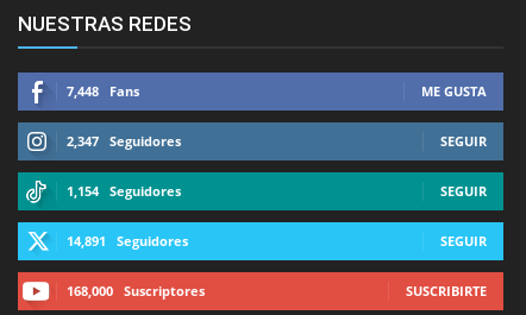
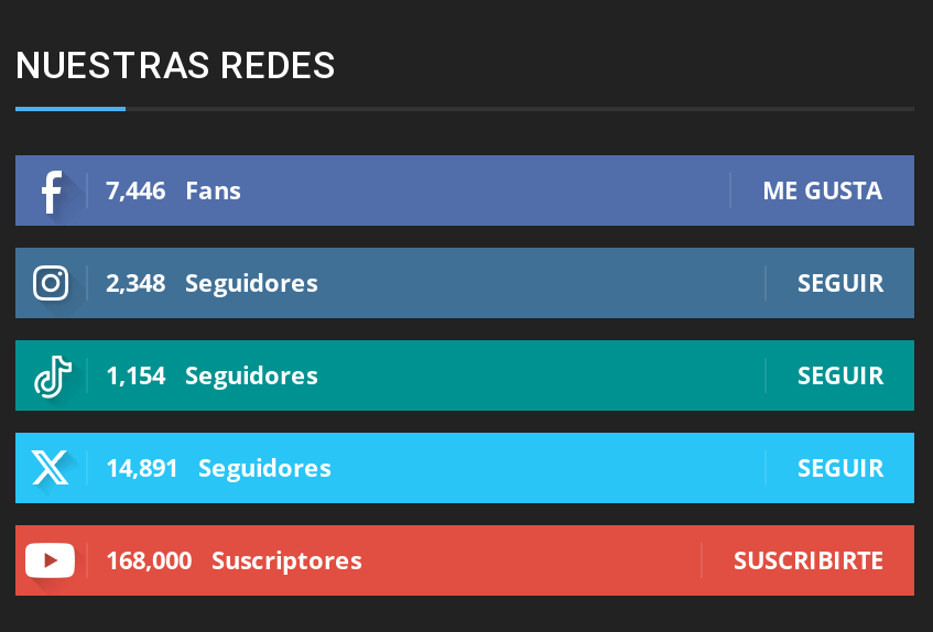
[67,82,139,100] 7,448 Fans -> [106,172,240,205] 7,446 Fans
[67,132,181,150] 2,347 Seguidores -> [106,264,317,297] 2,348 Seguidores

